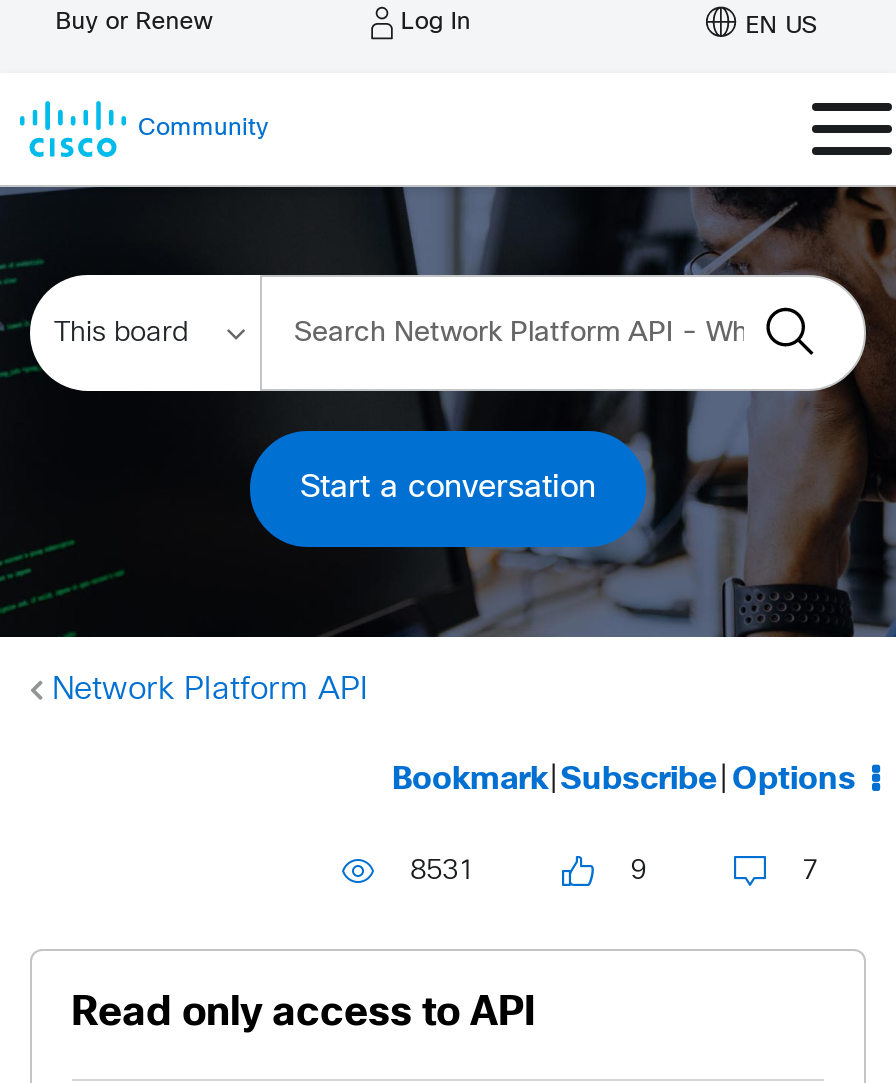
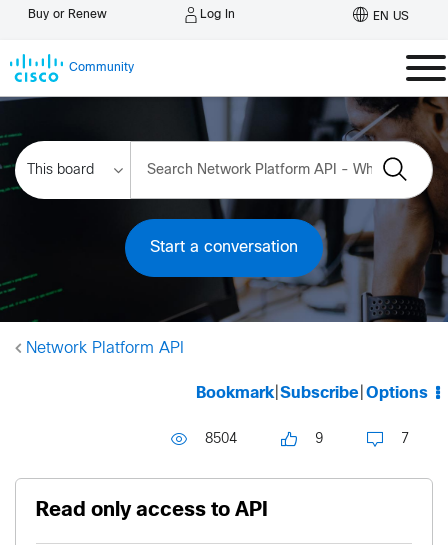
[410,859,474,885] 8531 -> [205,433,237,446] 8504

